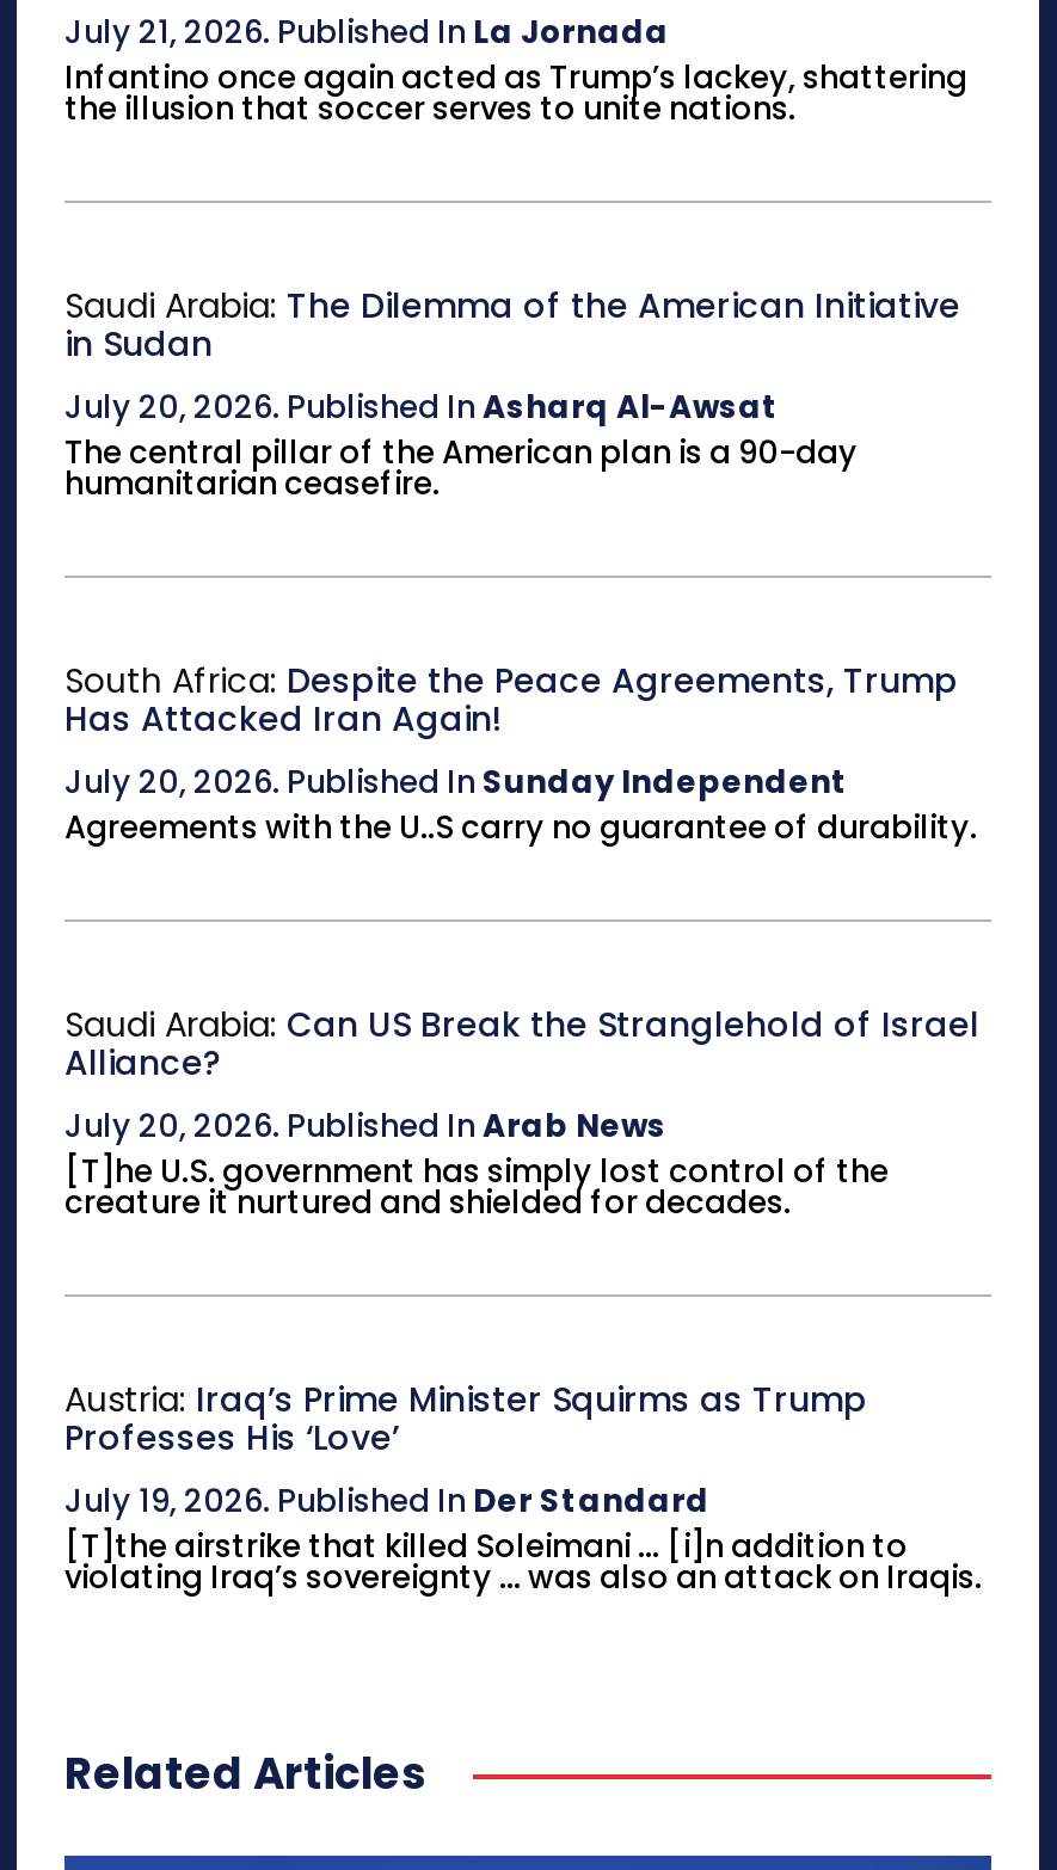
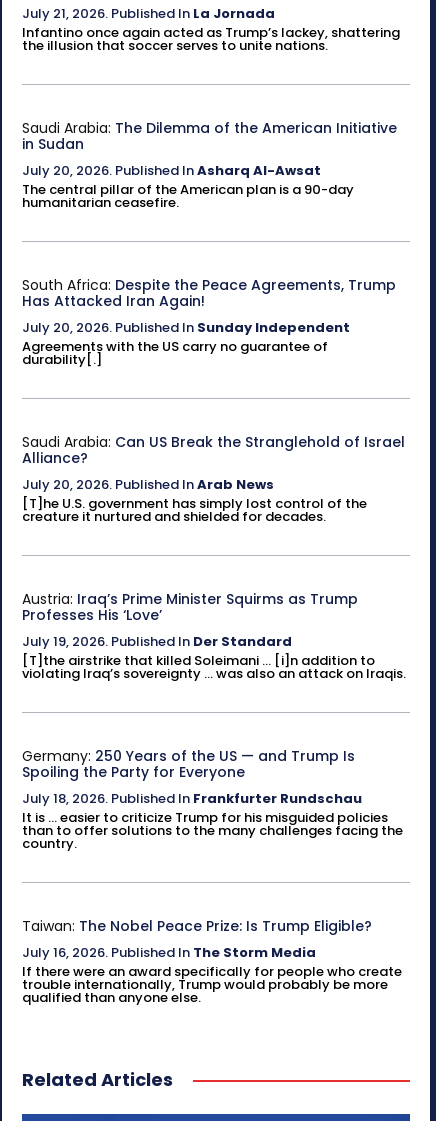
[64,805,977,850] Agreements with the U..S carry no guarantee of durability. -> [22,337,328,369] Agreements with the US carry no guarantee of | durability[.]
none -> [22,746,403,853] Germany: 250 Years of the US — and Trump Is | Spoiling the Party for Everyone | July 18, 2026. Published In Frankfurter Rundschau | It is ... easier to criticize Trump for his misguided policies | than to offer solutions to the many challenges facing the | country.
none -> [22,916,402,1007] Taiwan: The Nobel Peace Prize: Is Trump Eligible? | July 16, 2026. Published In The Storm Media | If there were an award specifically for people who create | trouble internationally, Trump would probably be more | qualified than anyone else.

